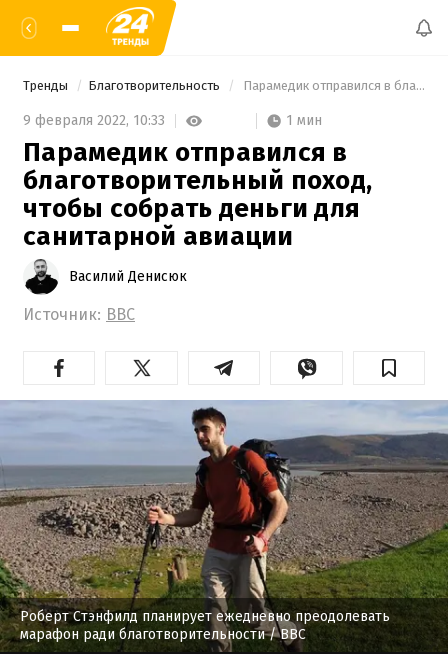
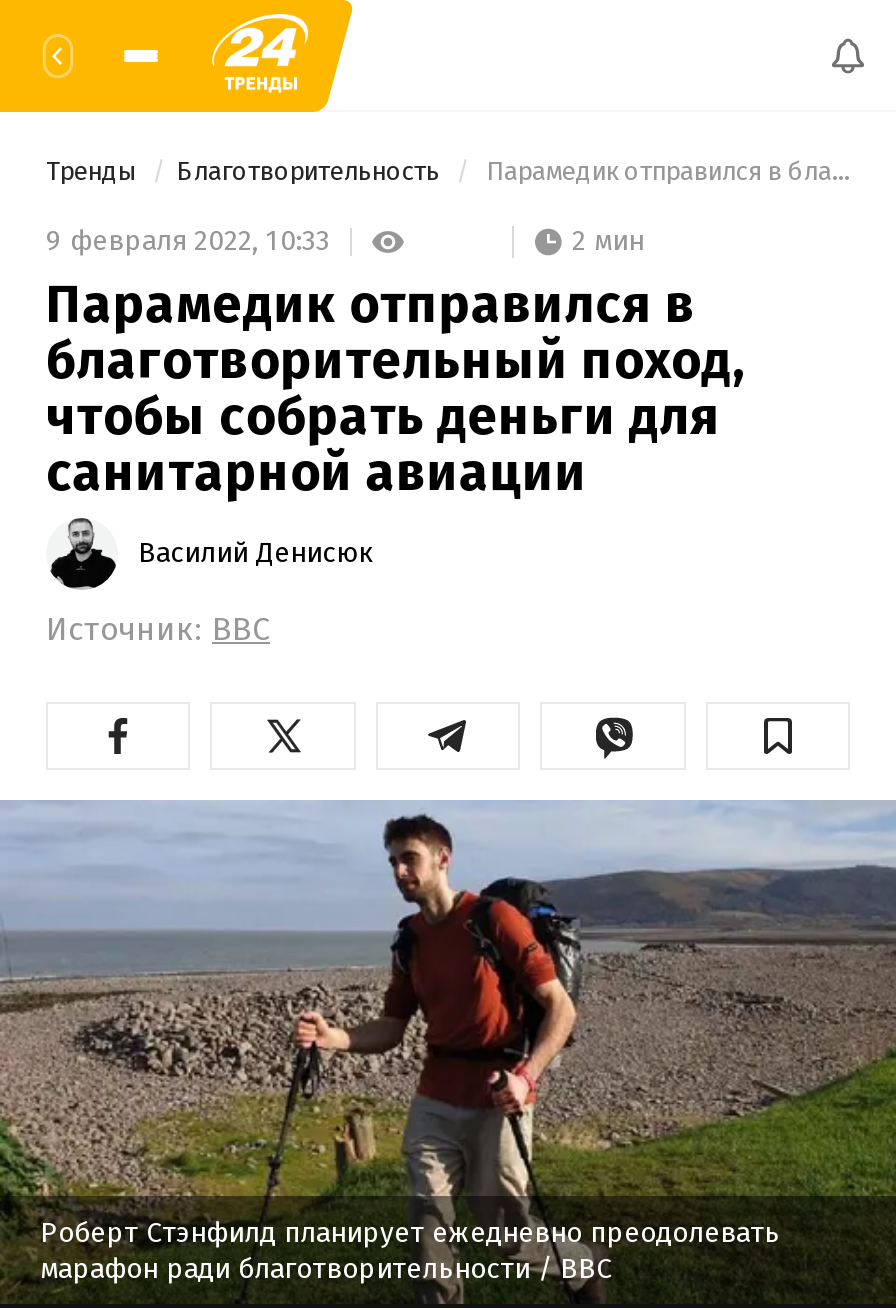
[286,112,322,129] 1 мин -> [572,224,644,258] 2 мин

